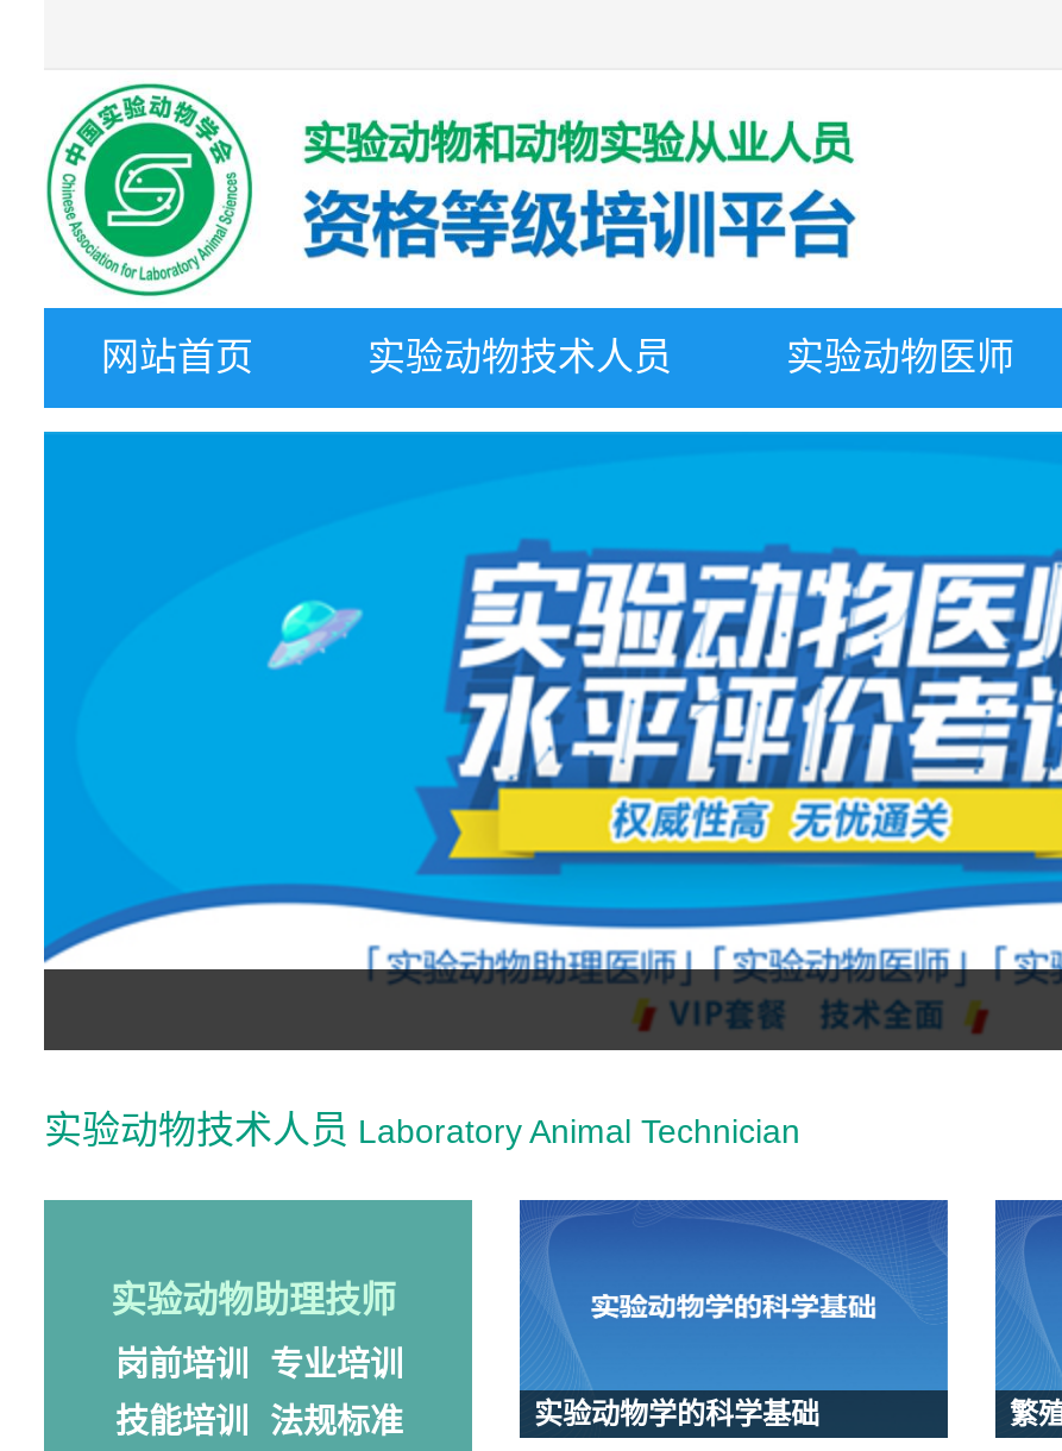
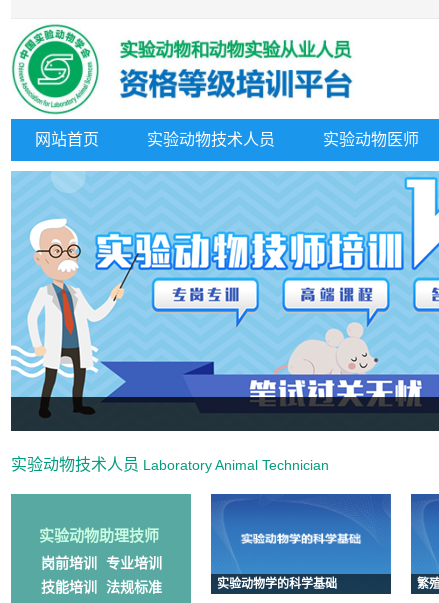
[42,432,1055,1034] [image] -> [11,172,436,429] [image]

